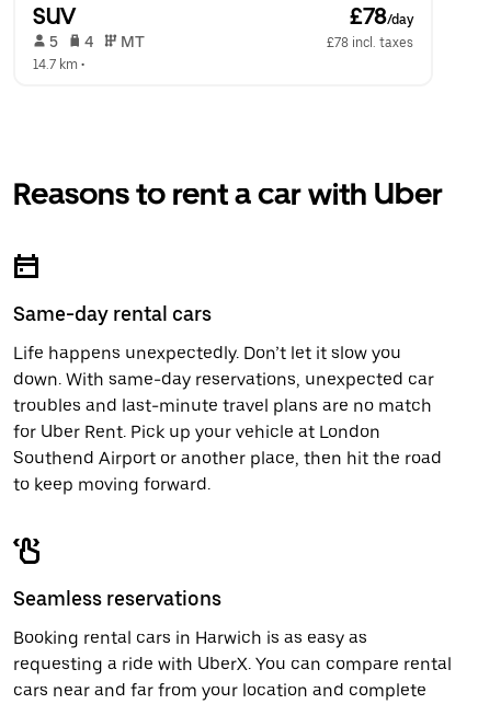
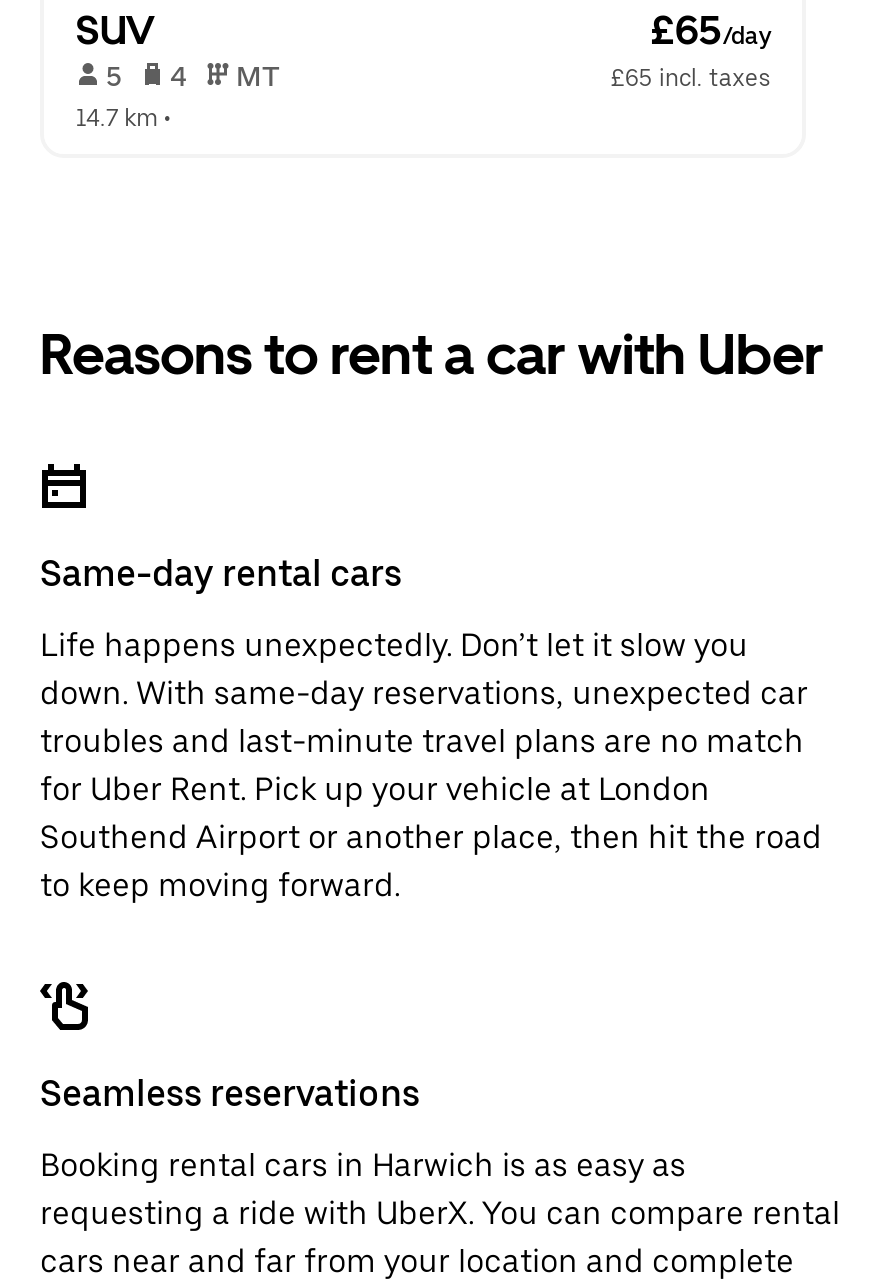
[350,3,414,30] £78/day -> [651,6,771,54] £65/day
[327,35,414,50] £78 incl. taxes -> [611,64,771,92] £65 incl. taxes

